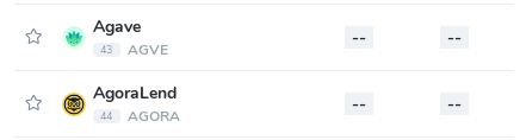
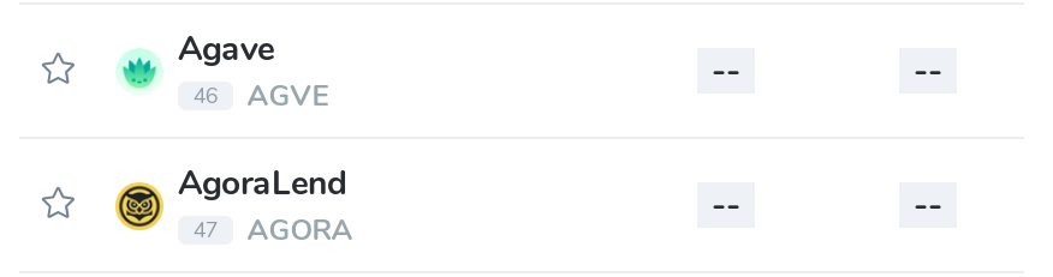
[101,40,168,59] 43 AGVE -> [193,77,329,115] 46 AGVE
[101,107,180,126] 44 AGORA -> [193,211,353,249] 47 AGORA

